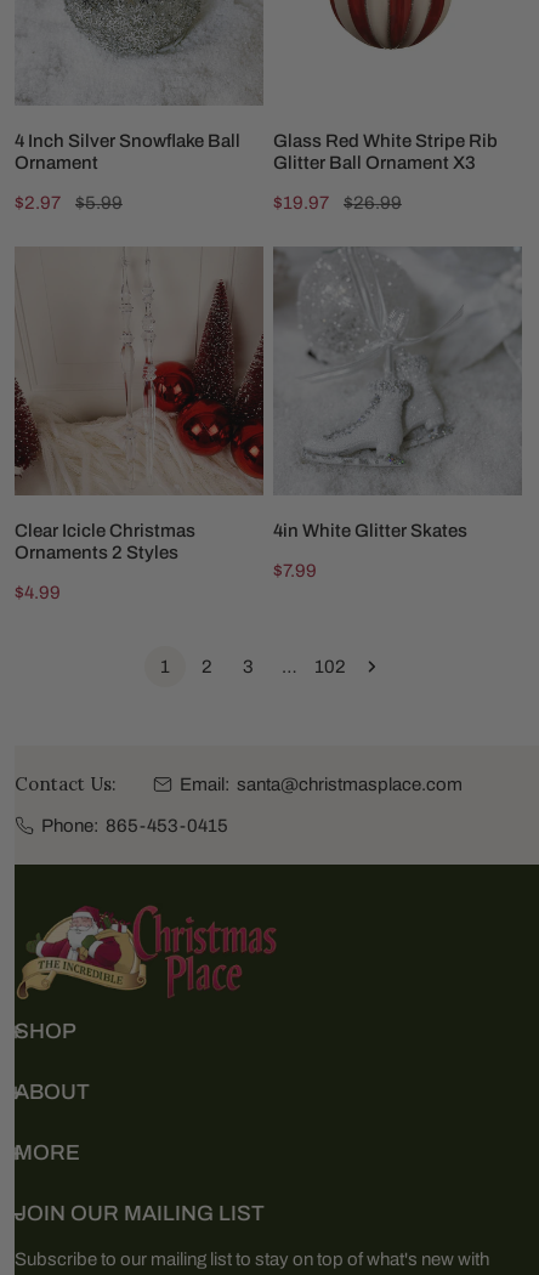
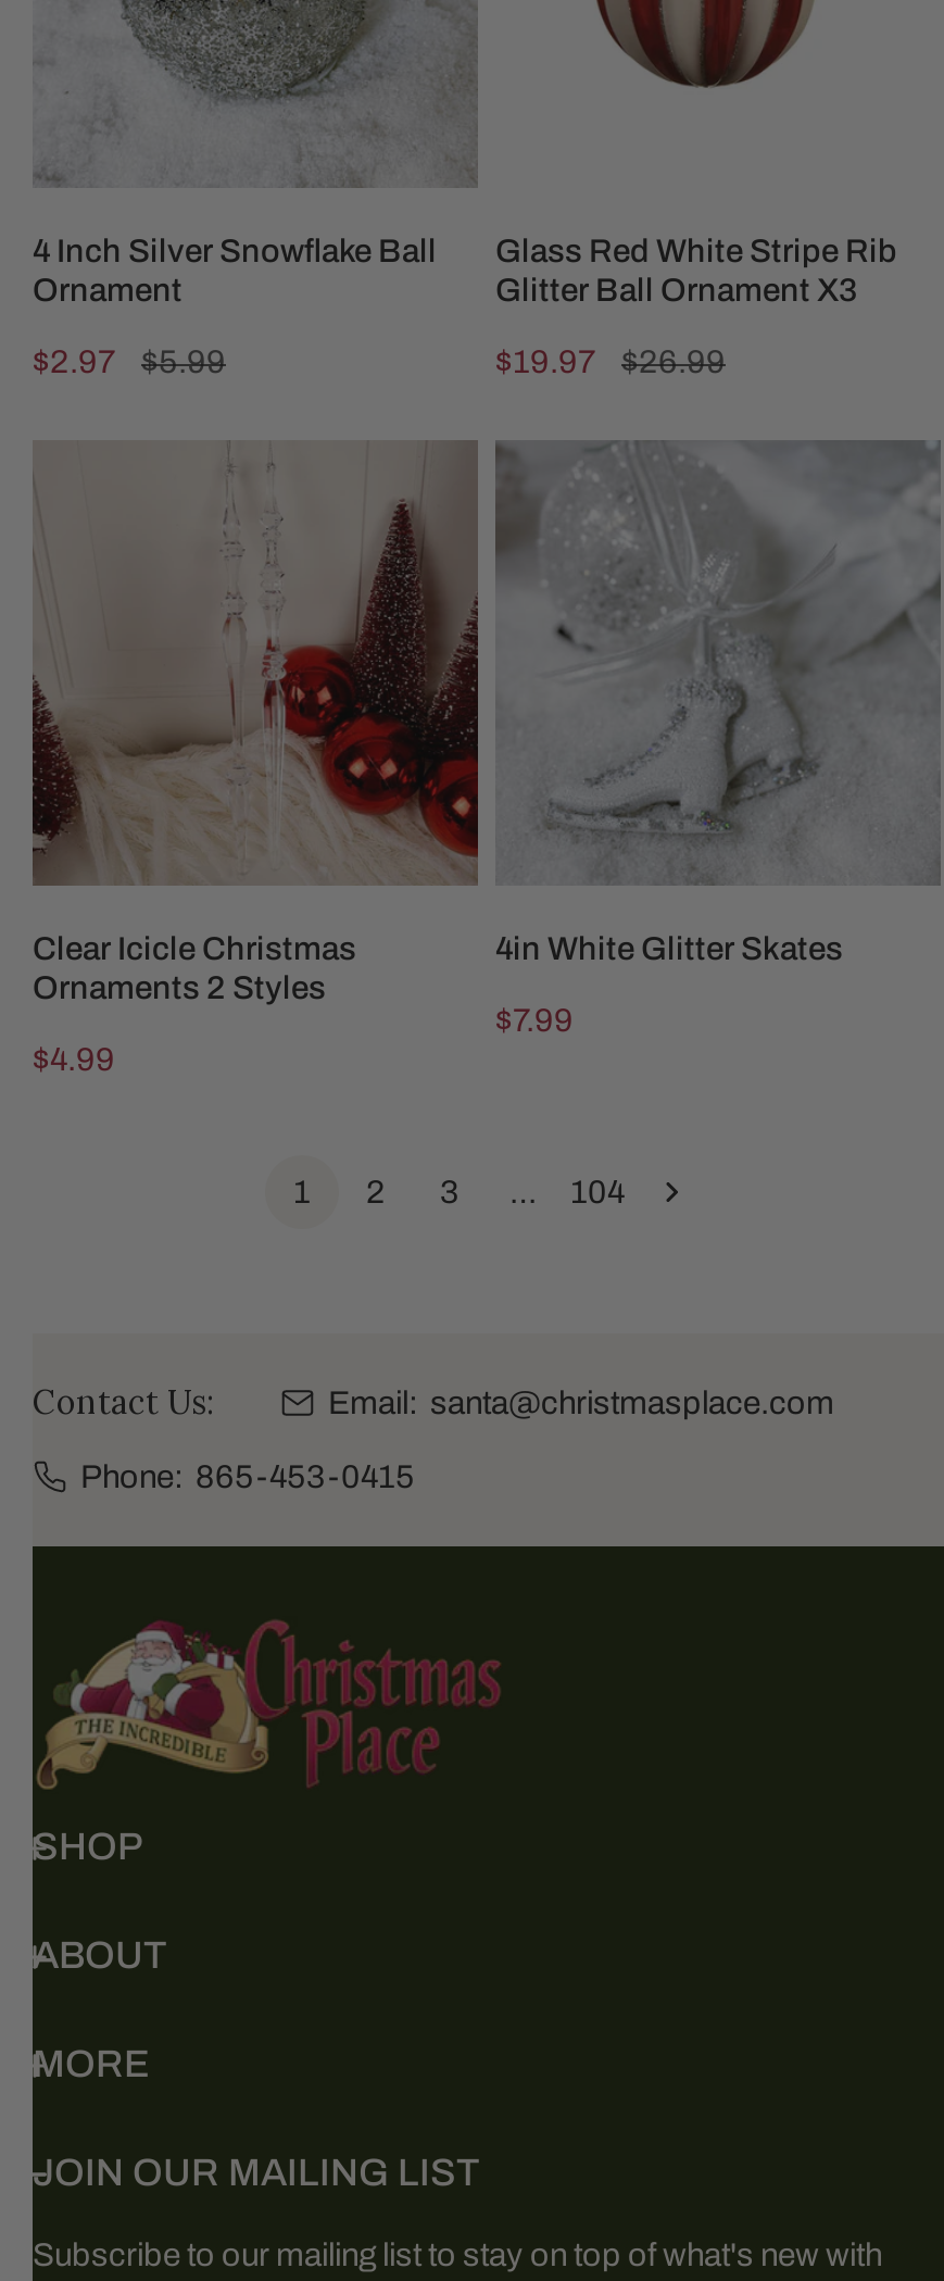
[314,657,346,676] 102 -> [570,1175,625,1210] 104

